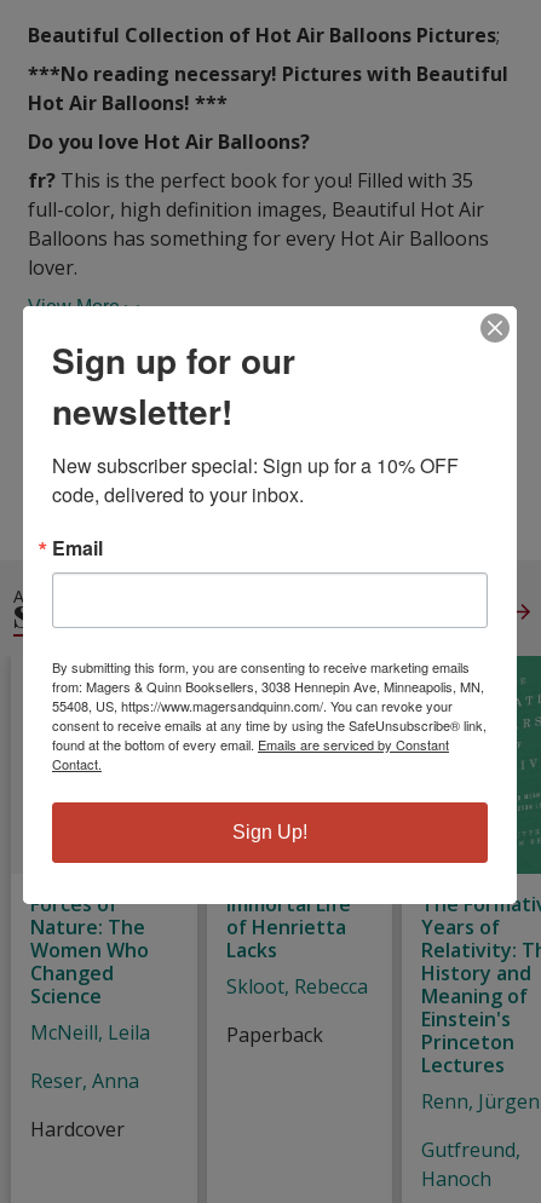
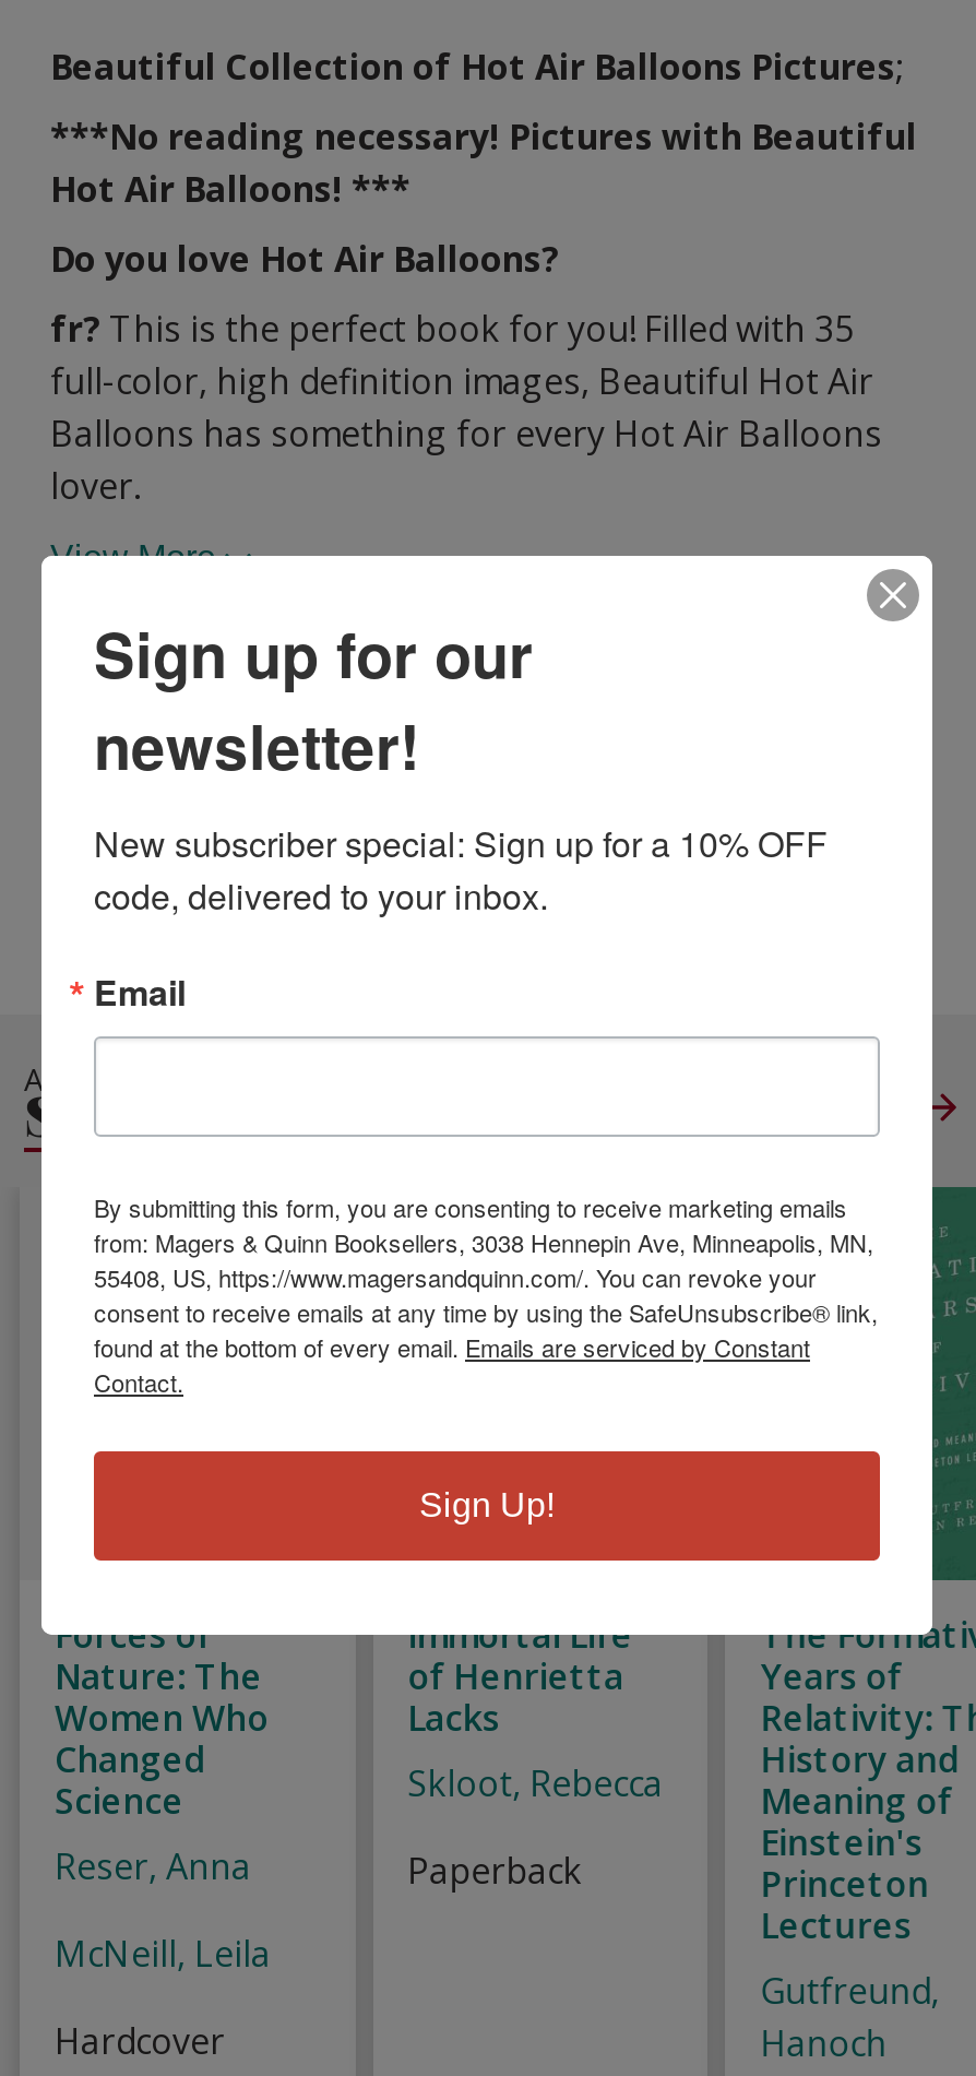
moved [30,1019,150,1046] -> [55,1930,271,1978]: McNeill, Leila
moved [30,1067,139,1094] -> [55,1842,251,1890]: Reser, Anna
[421,1088,540,1115] Renn, Jürgen -> none

